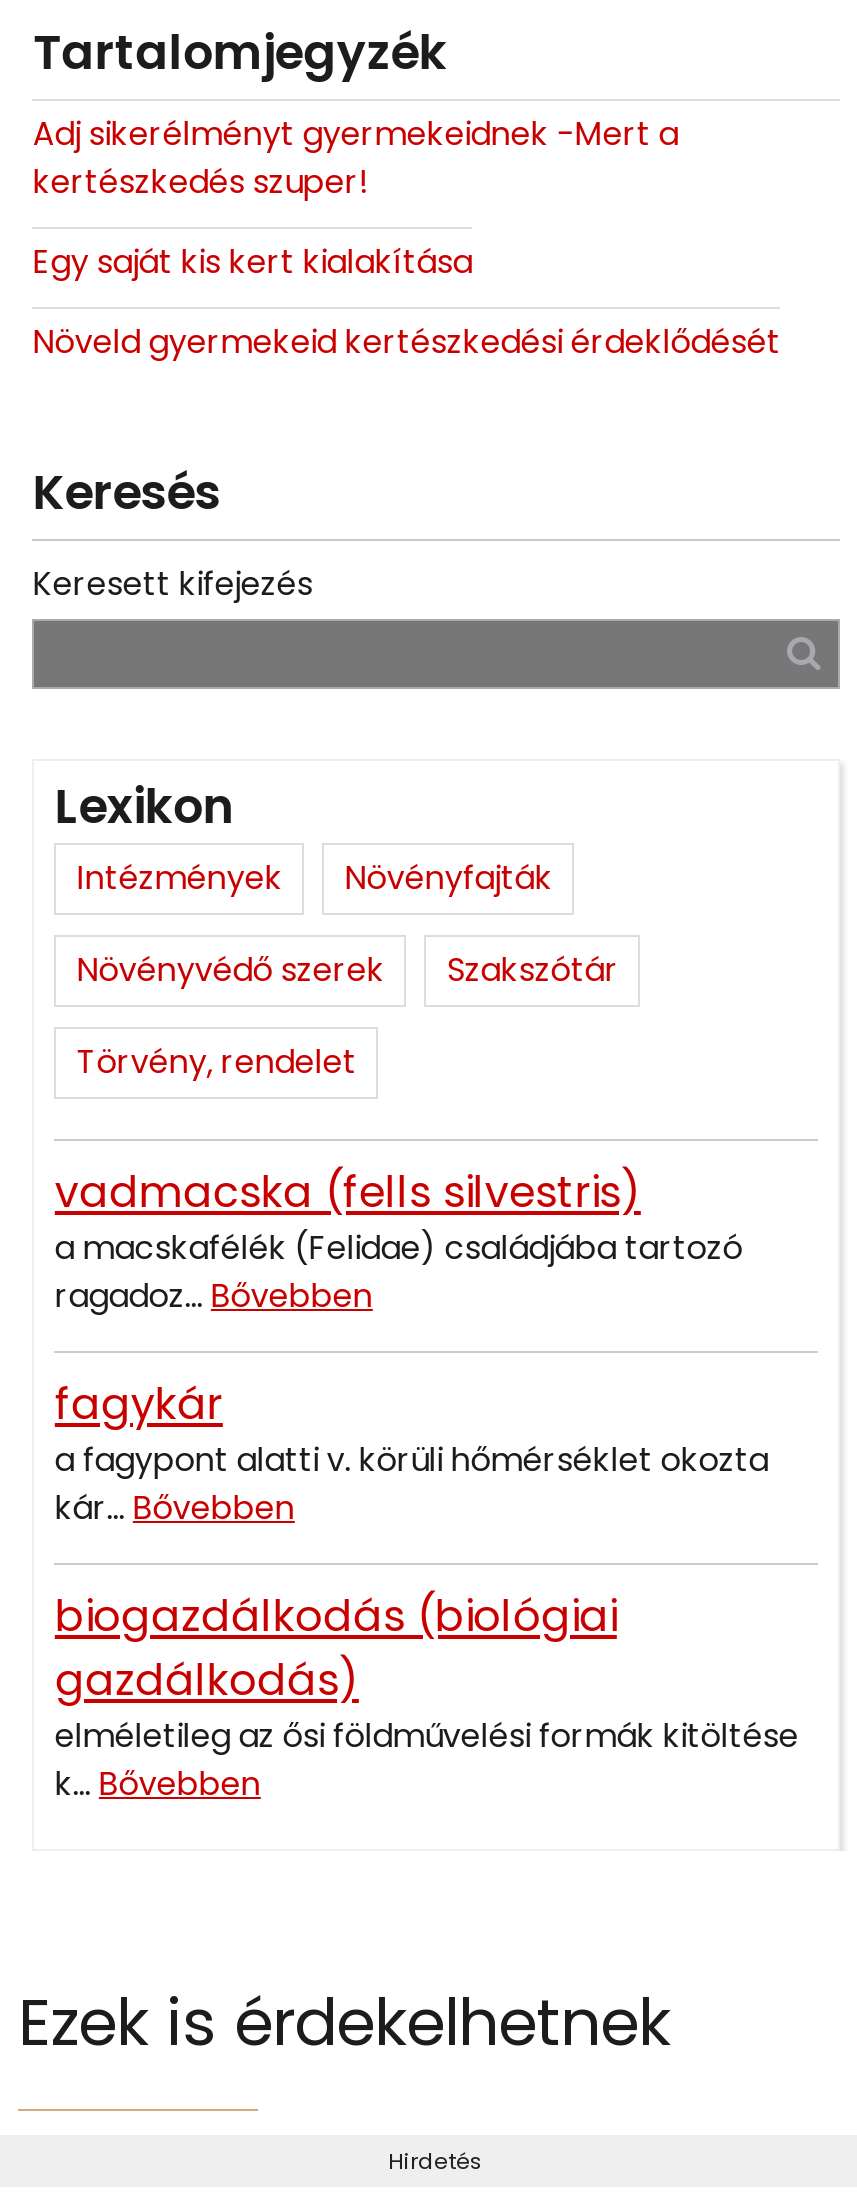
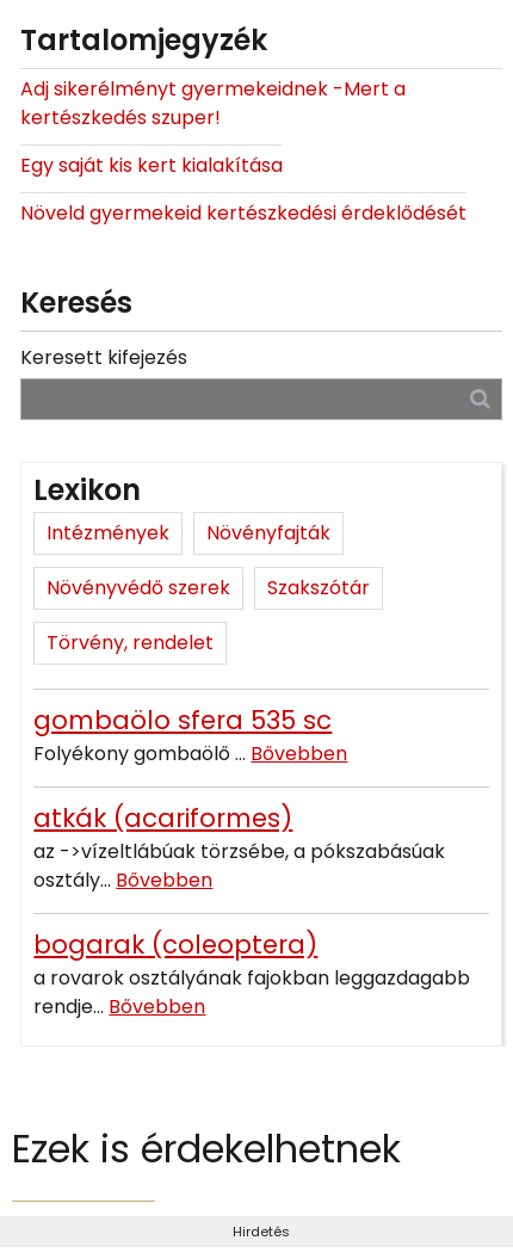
[55,1163,743,1319] vadmacska (fells silvestris) | a macskafélék (Felidae) családjába tartozó | ragadoz... Bővebben -> [34,703,348,767] gombaölo sfera 535 sc | Folyékony gombaölő ... Bővebben
[55,1375,769,1531] fagykár | a fagypont alatti v. körüli hőmérséklet okozta | kár... Bővebben -> [34,801,445,894] atkák (acariformes) | az ->vízeltlábúak törzsébe, a pókszabásúak | osztály... Bővebben
[55,1587,799,1807] biogazdálkodás (biológiai | gazdálkodás) | elméletileg az ősi földművelési formák kitöltése | k... Bővebben -> [34,927,471,1020] bogarak (coleoptera) | a rovarok osztályának fajokban leggazdagabb | rendje... Bővebben

